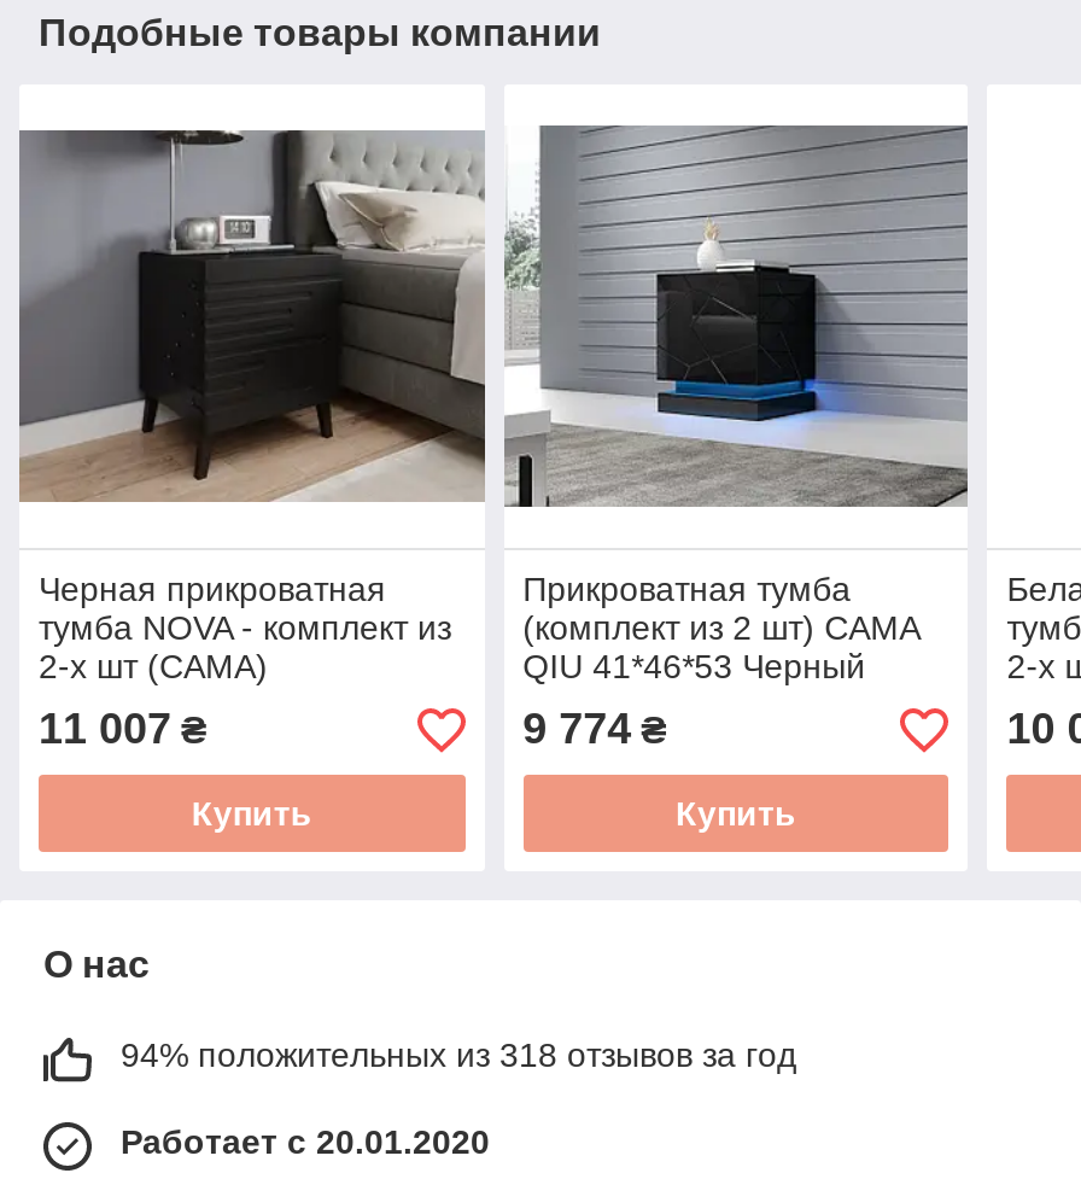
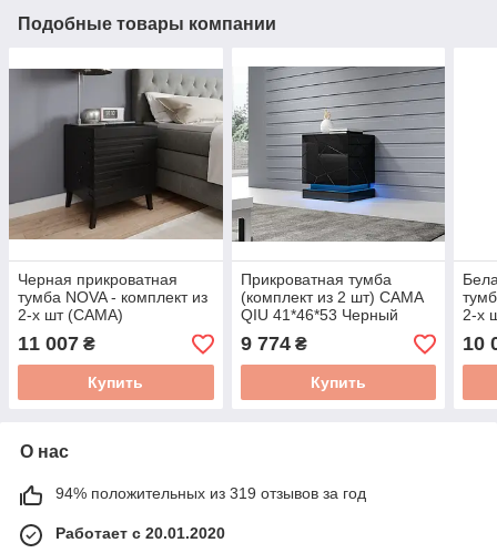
[121,1036,796,1075] 94% положительных из 318 отзывов за год -> [55,485,366,502] 94% положительных из 319 отзывов за год

